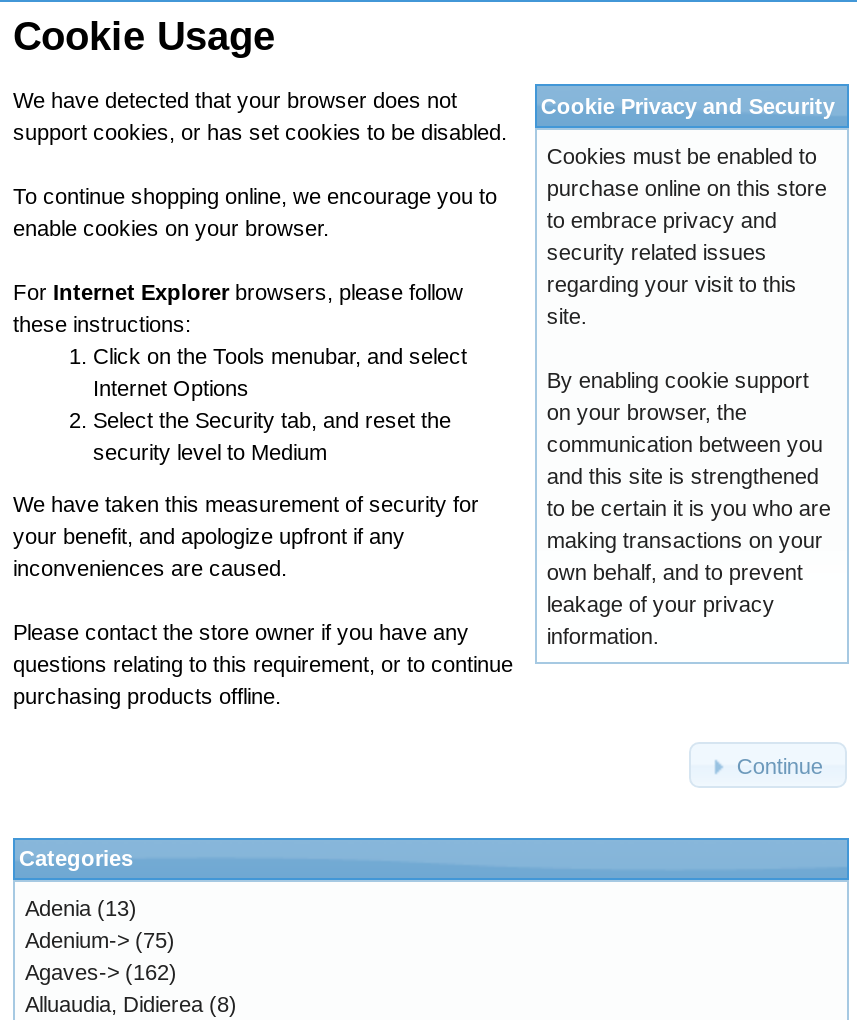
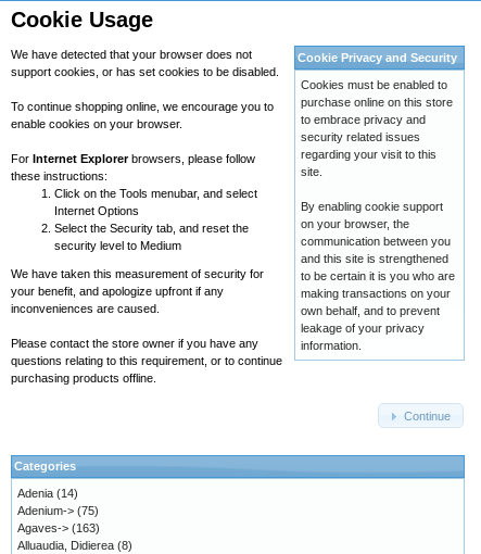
[25,896,137,920] Adenia (13) -> [17,487,78,500] Adenia (14)
[25,960,177,984] Agaves-> (162) -> [17,521,100,534] Agaves-> (163)

